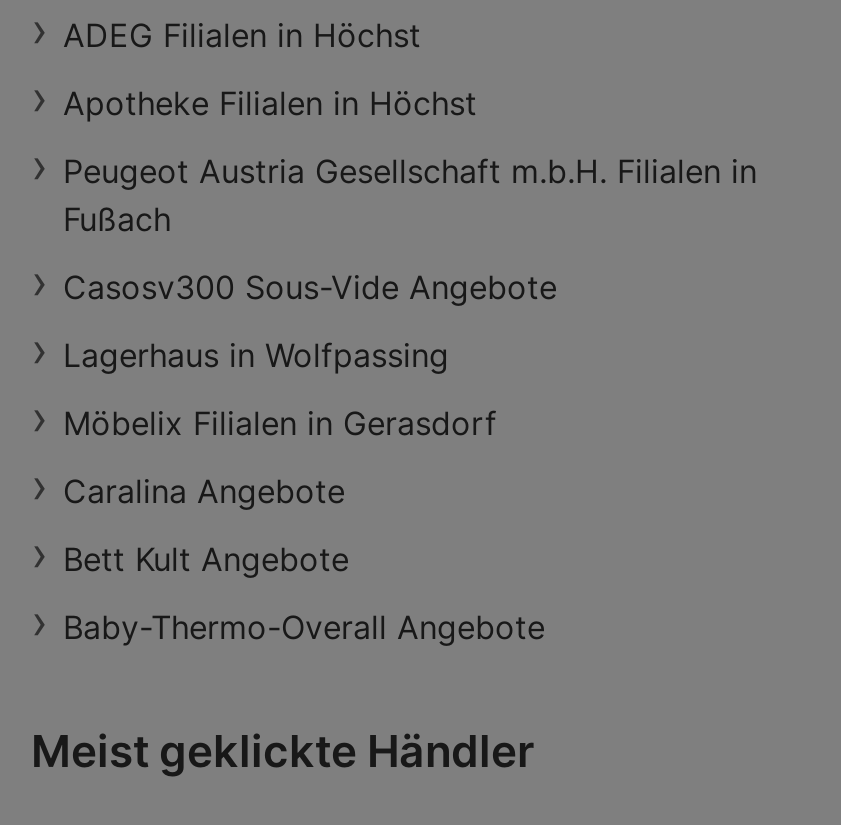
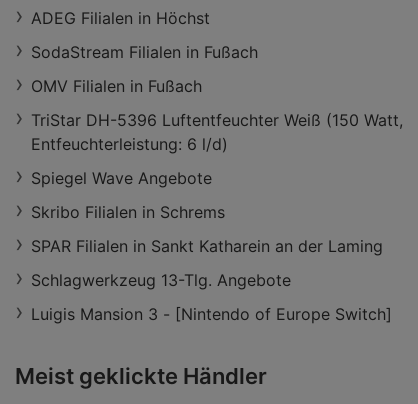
[63,83,477,123] Apotheke Filialen in Höchst -> [31,42,258,62] SodaStream Filialen in Fußach
[63,151,757,239] Peugeot Austria Gesellschaft m.b.H. Filialen in | Fußach -> [31,76,202,96] OMV Filialen in Fußach
[63,267,559,307] Casosv300 Sous-Vide Angebote -> [31,110,403,154] TriStar DH-5396 Luftentfeuchter Weiß (150 Watt, | Entfeuchterleistung: 6 l/d)
[63,335,449,375] Lagerhaus in Wolfpassing -> [31,168,212,188] Spiegel Wave Angebote
[63,403,497,443] Möbelix Filialen in Gerasdorf -> [31,202,225,222] Skribo Filialen in Schrems
[63,471,345,511] Caralina Angebote -> [31,236,383,256] SPAR Filialen in Sankt Katharein an der Laming
[63,539,349,579] Bett Kult Angebote -> [31,270,292,290] Schlagwerkzeug 13-Tlg. Angebote
[63,607,547,647] Baby-Thermo-Overall Angebote -> [31,304,392,324] Luigis Mansion 3 - [Nintendo of Europe Switch]

